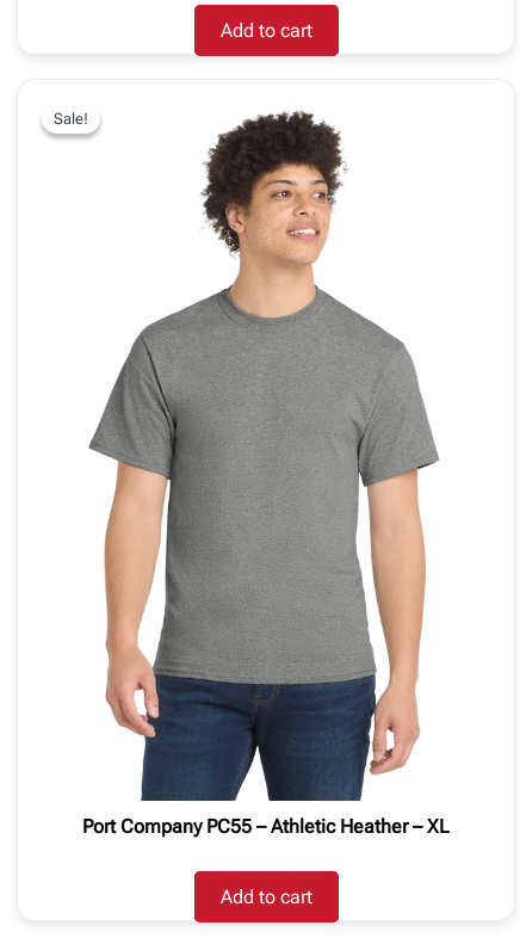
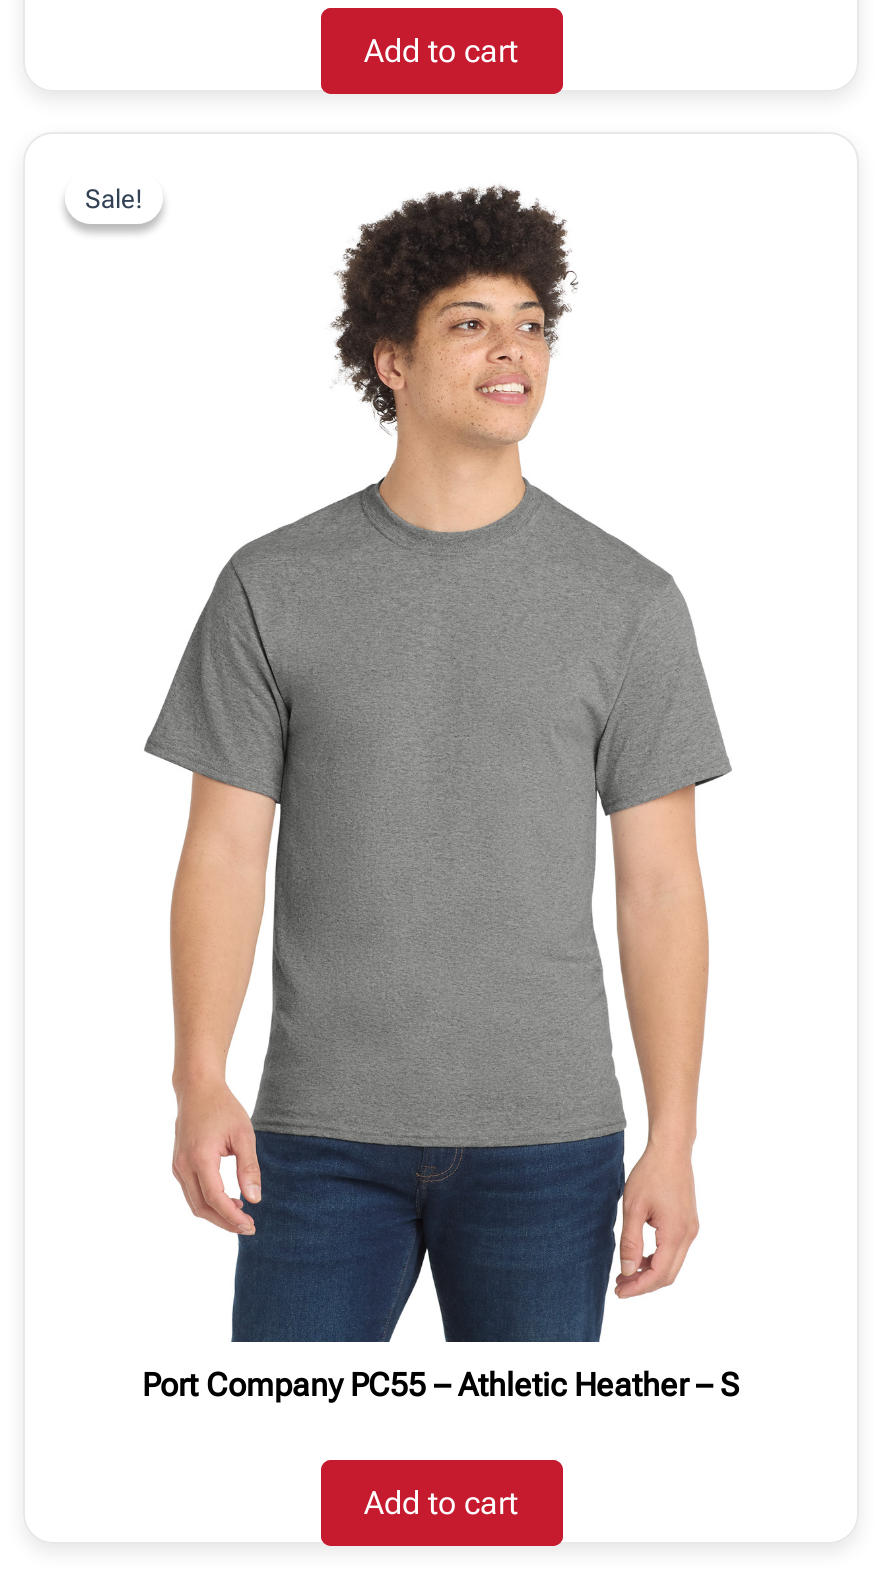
[82,815,450,838] Port Company PC55 – Athletic Heather – XL -> [142,1366,740,1404] Port Company PC55 – Athletic Heather – S

